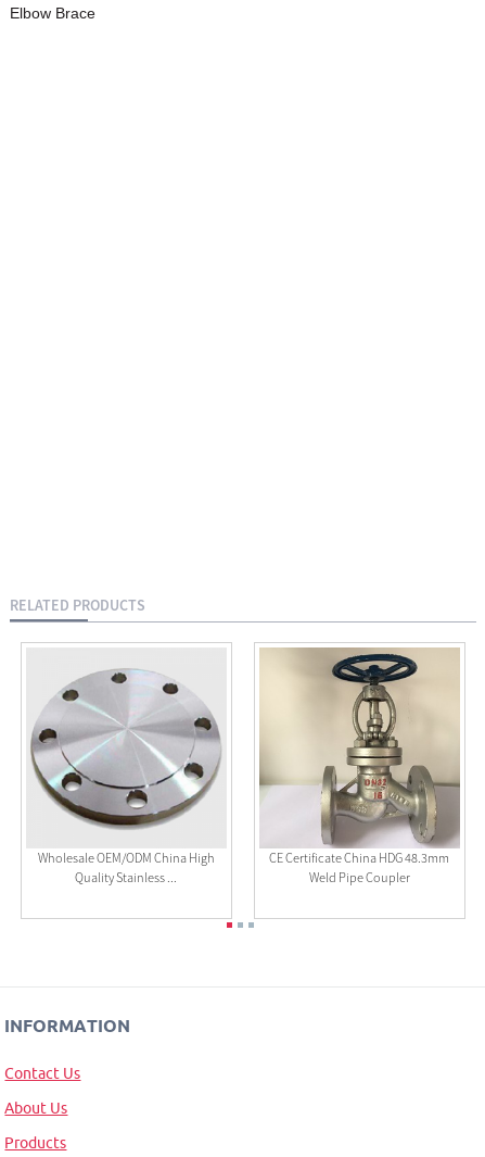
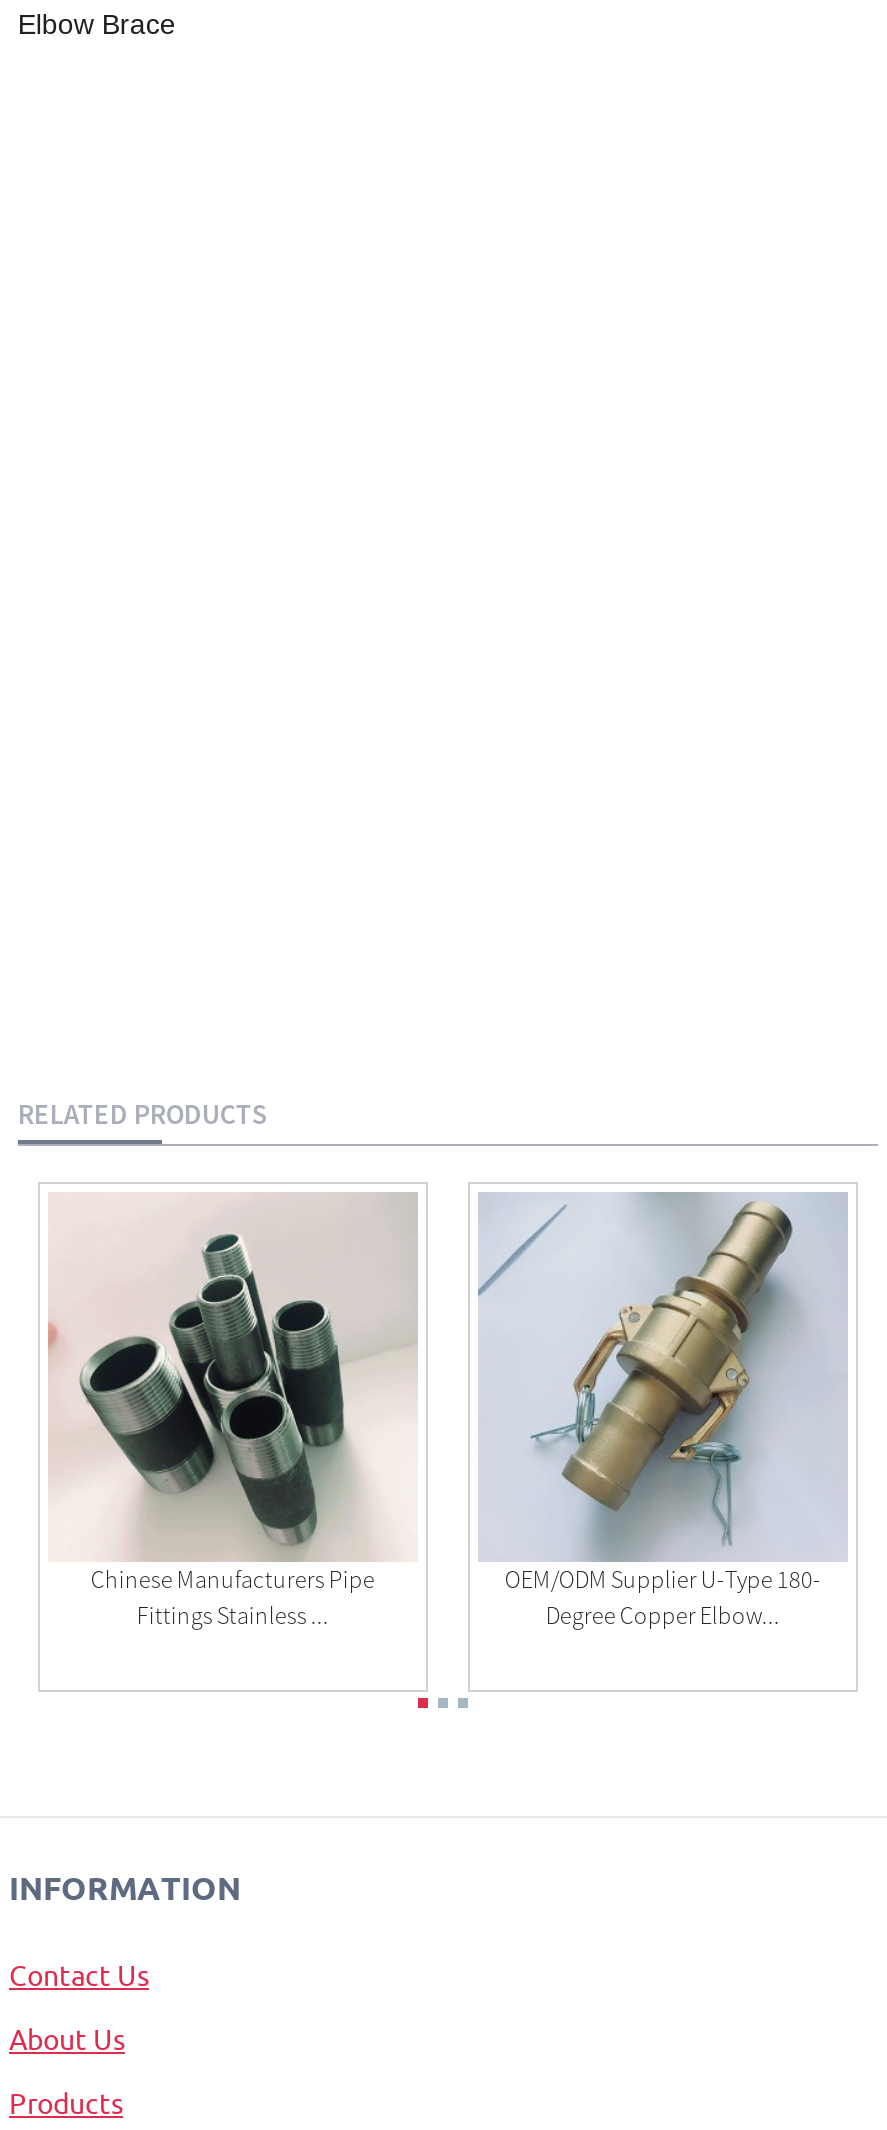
[27,649,226,886] [image] | Wholesale OEM/ODM China High | Quality Stainless ... -> [48,1194,418,1631] [image] | Chinese Manufacturers Pipe | Fittings Stainless ...
[258,647,460,886] [image] | CE Certificate China HDG 48.3mm | Weld Pipe Coupler -> [478,1192,848,1631] [image] | OEM/ODM Supplier U-Type 180- | Degree Copper Elbow...

